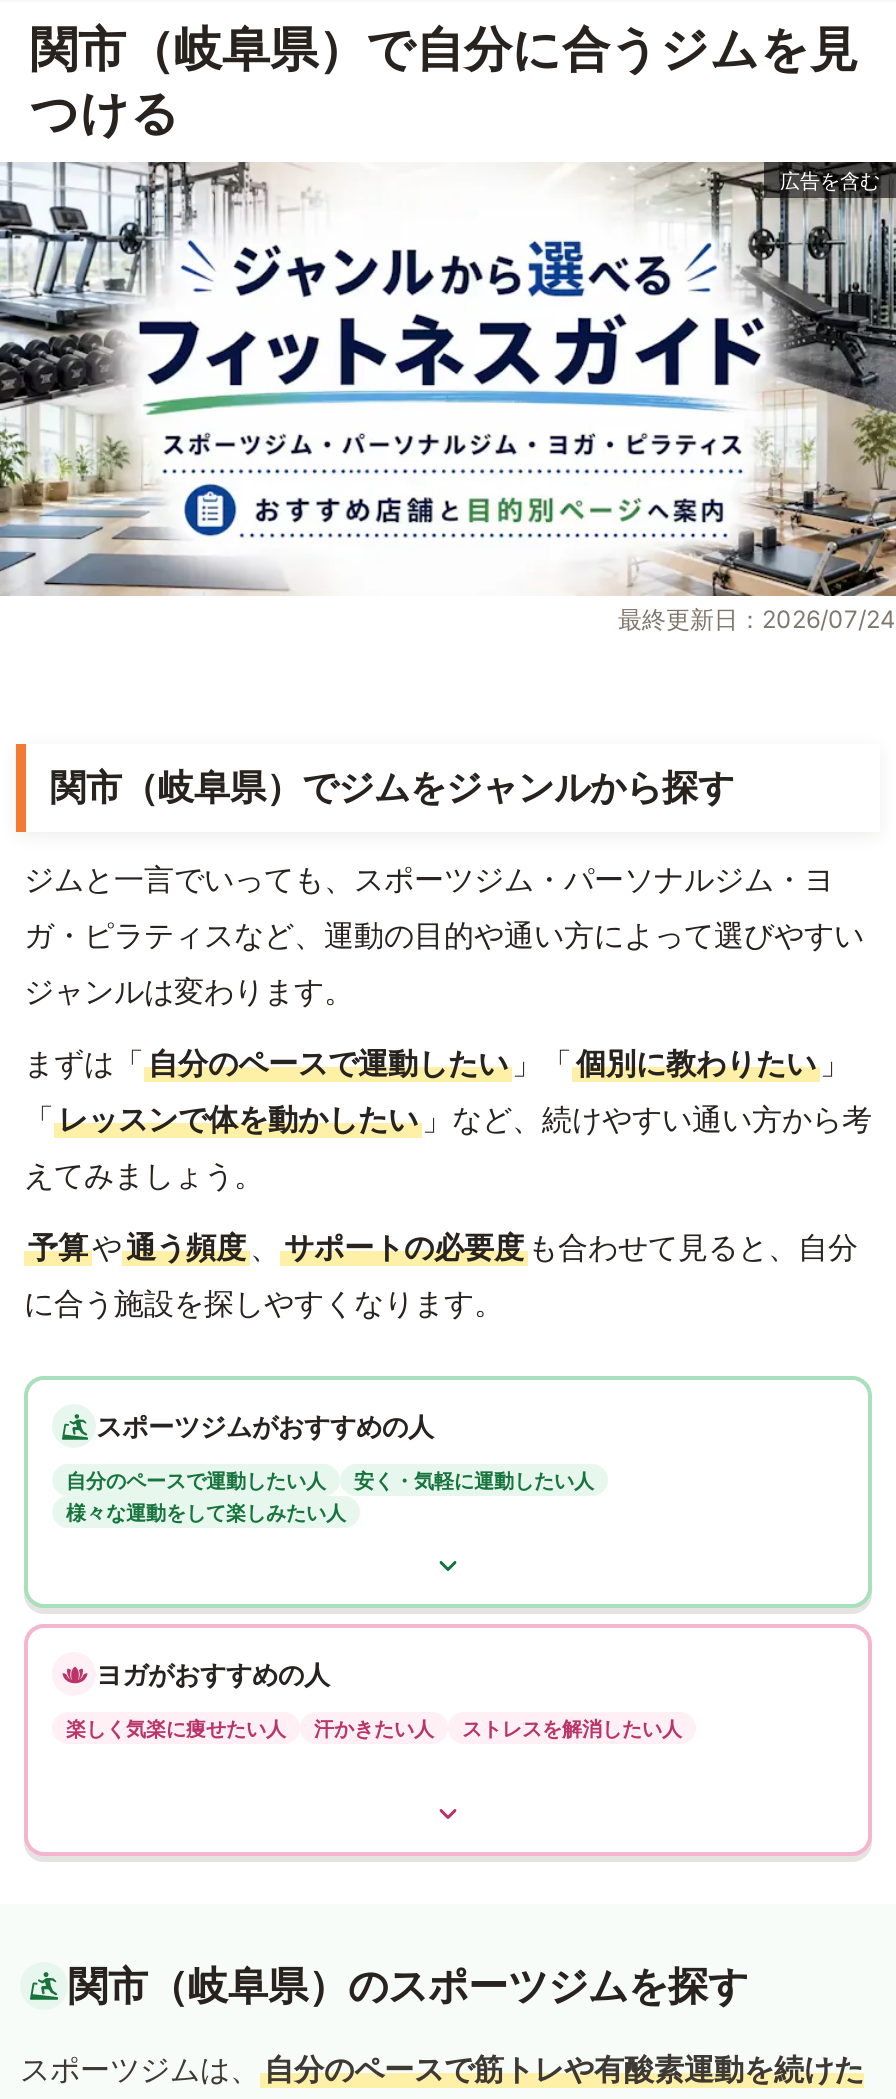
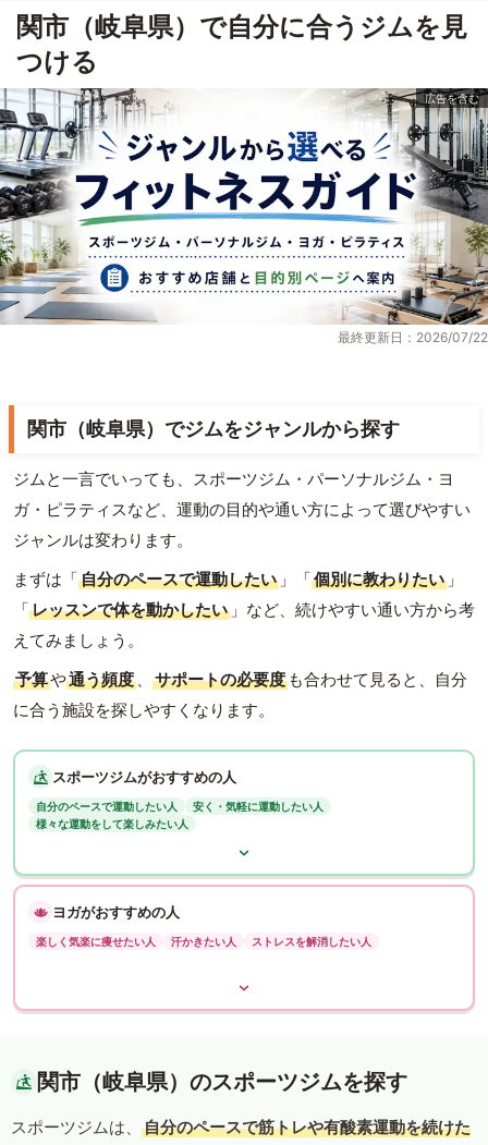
[618,605,896,635] 最終更新日：2026/07/24 -> [338,329,488,346] 最終更新日：2026/07/22

